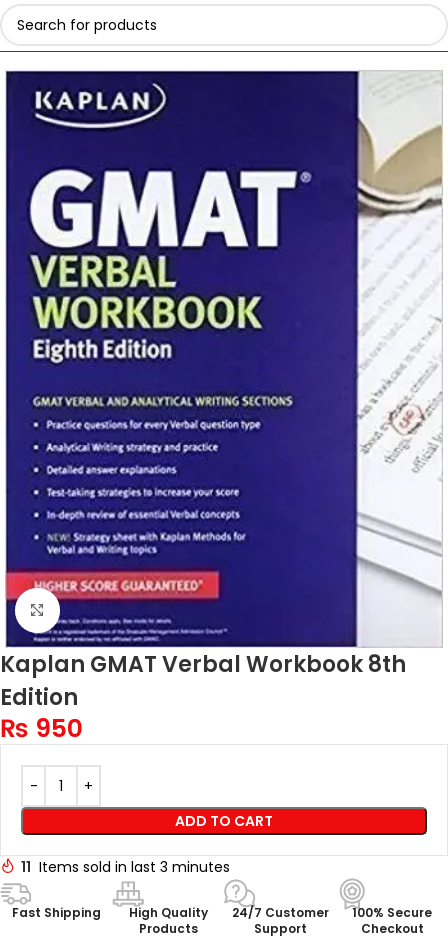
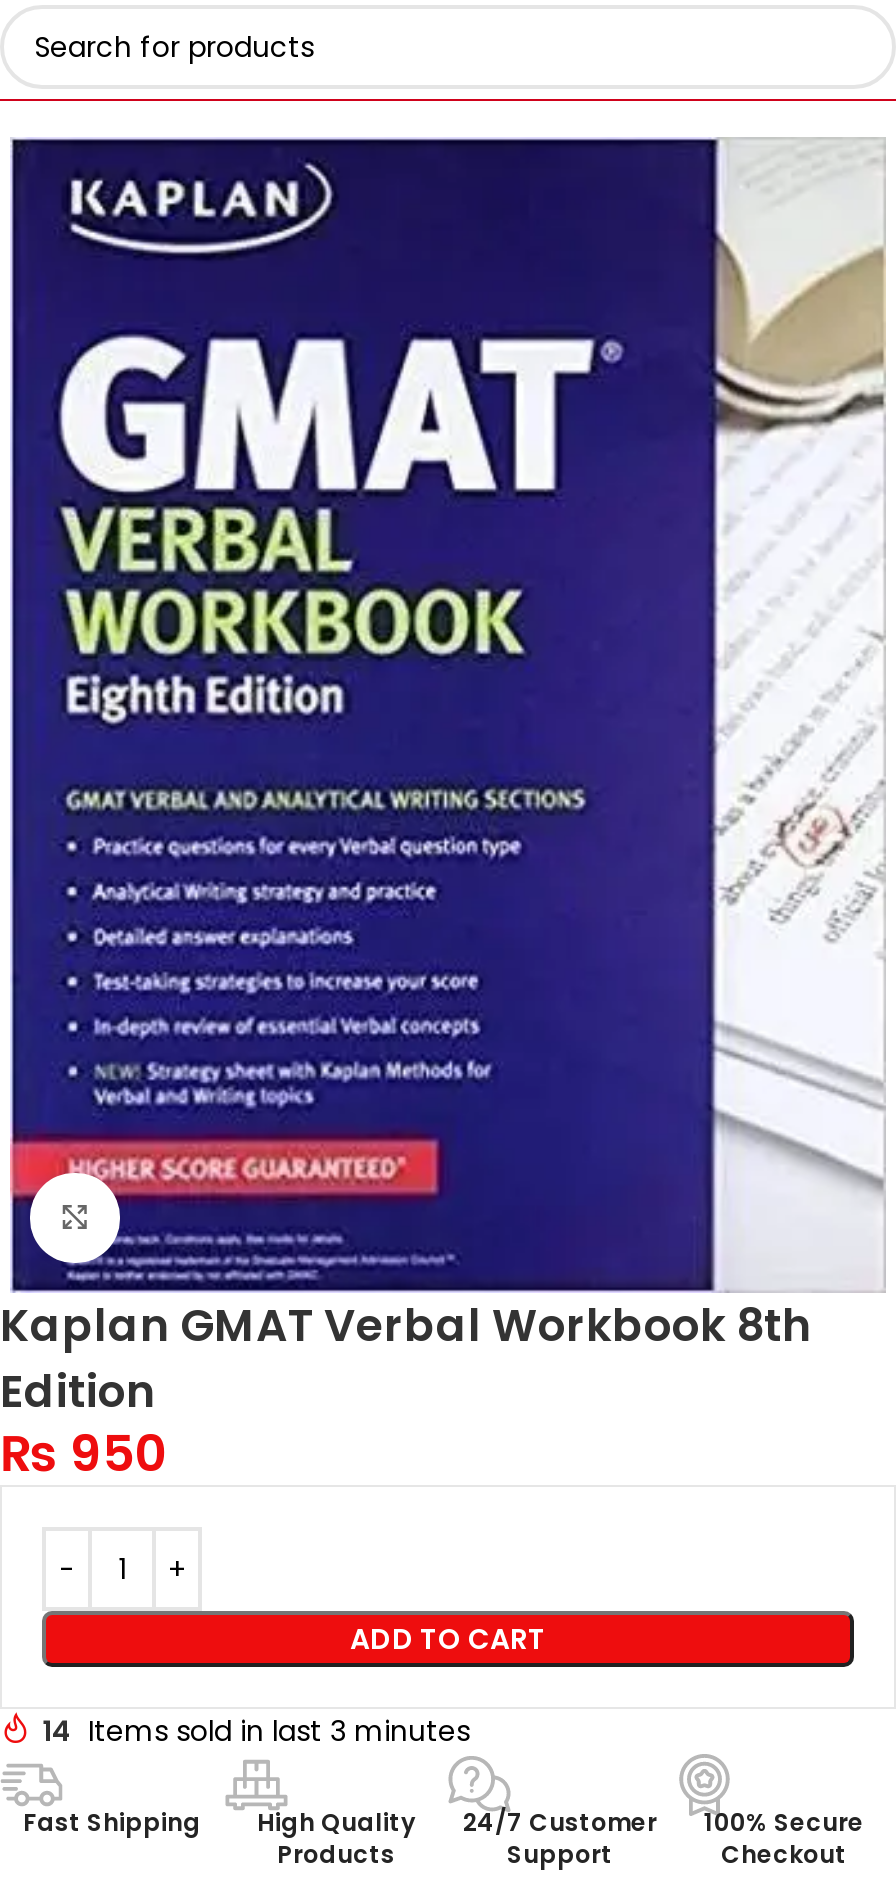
[21,857,230,877] 11 Items sold in last 3 minutes -> [42,1711,470,1751] 14 Items sold in last 3 minutes

